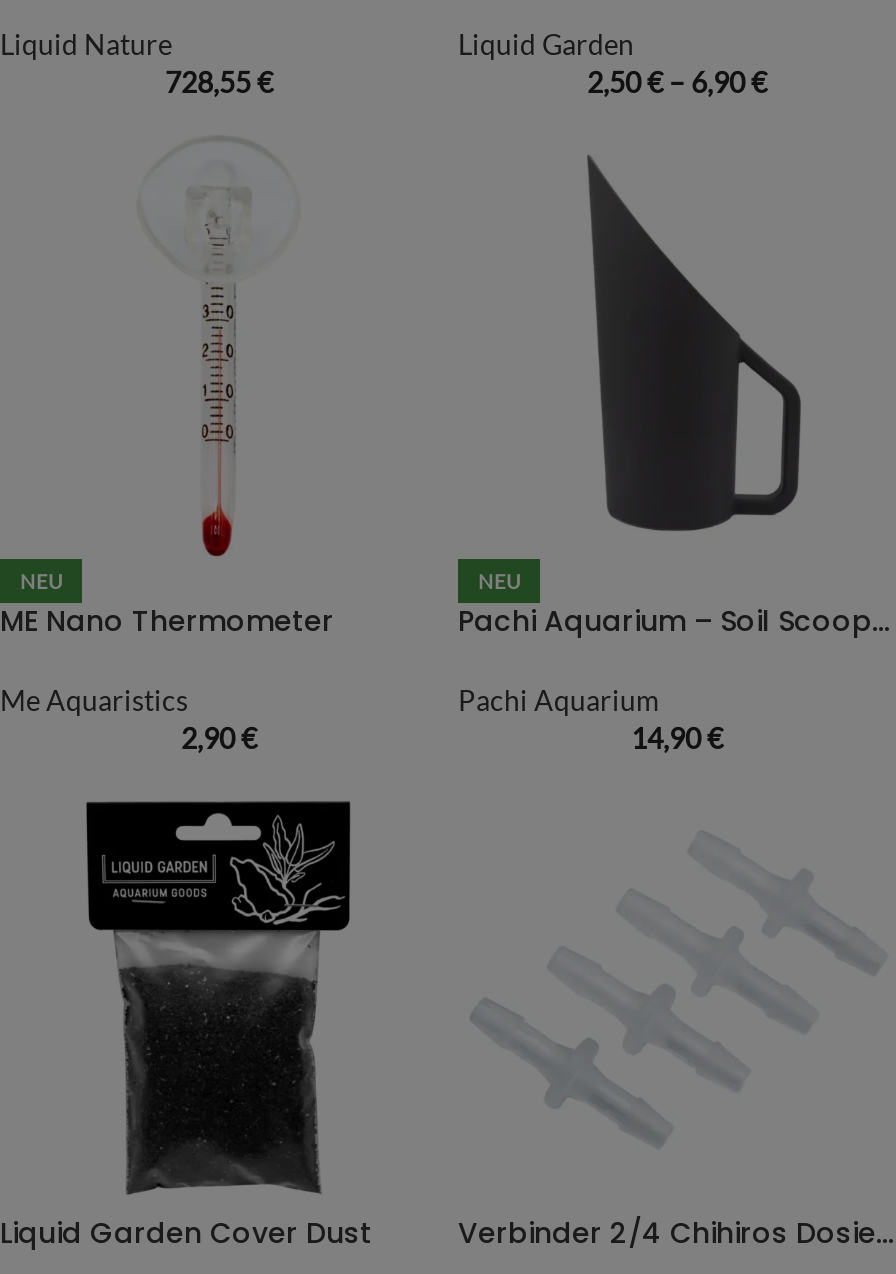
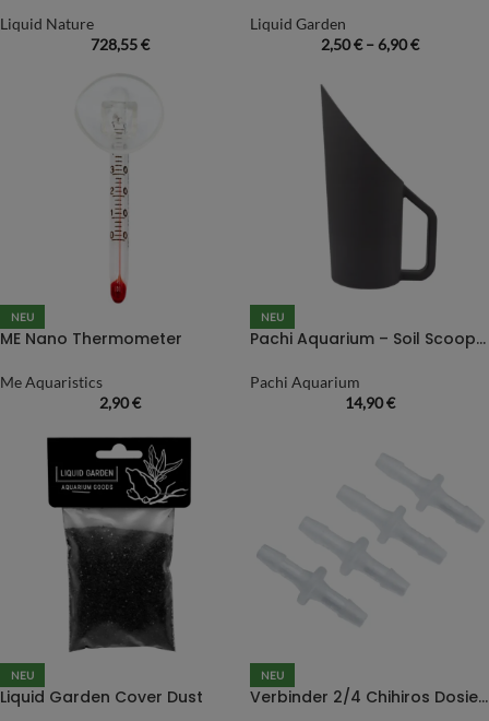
none -> [11,669,34,682] NEU
none -> [261,669,284,682] NEU

